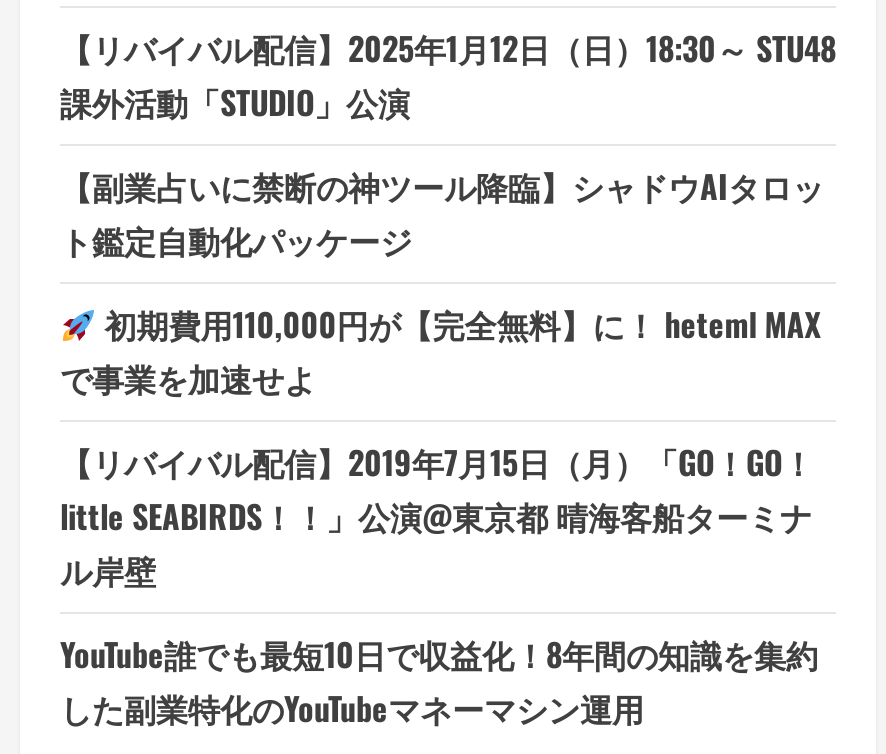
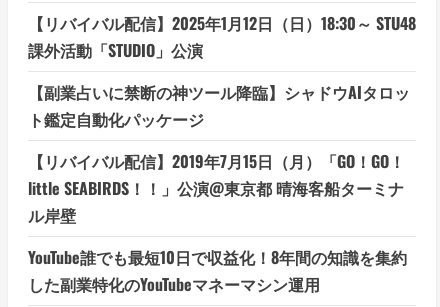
[60,301,820,403] 初期費用110,000円が【完全無料】に！ heteml MAX | で事業を加速せよ -> none

